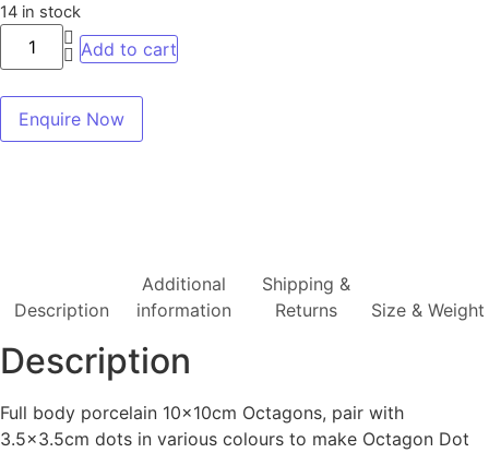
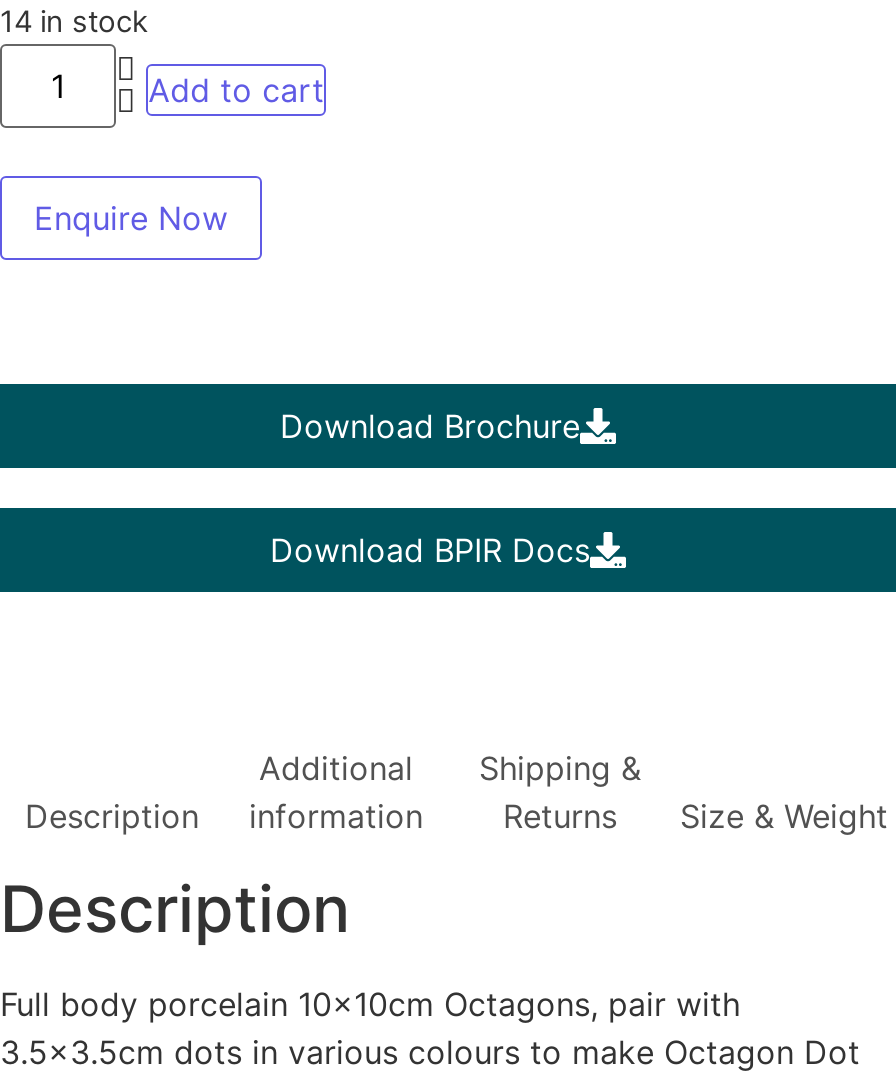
none -> [270,406,590,570] Download Brochure | Download BPIR Docs

